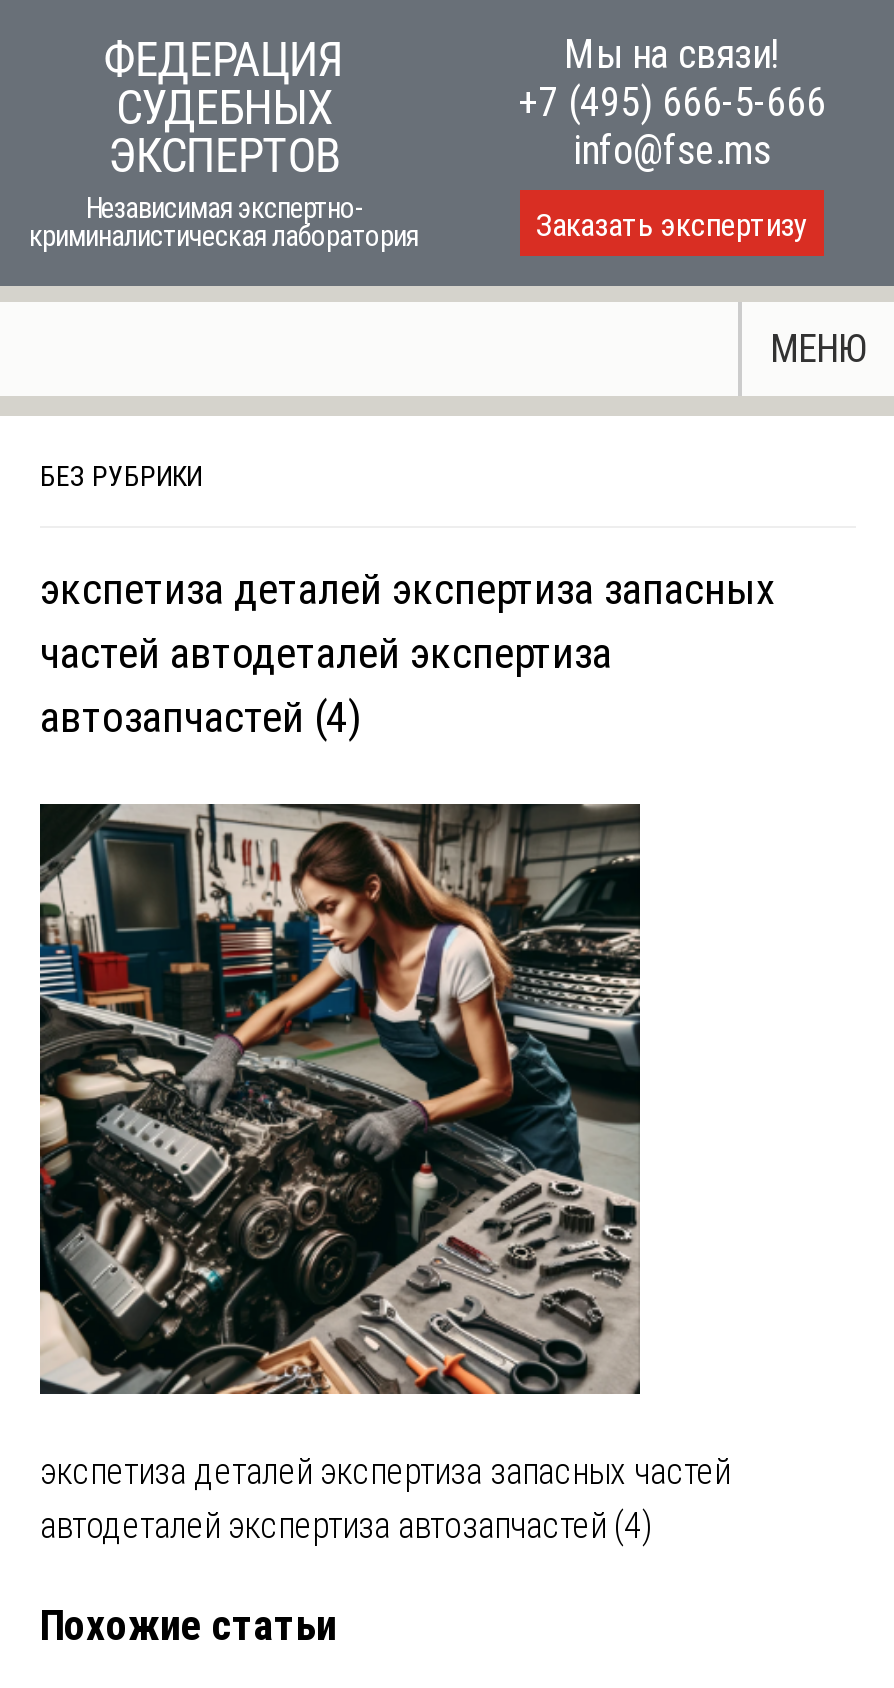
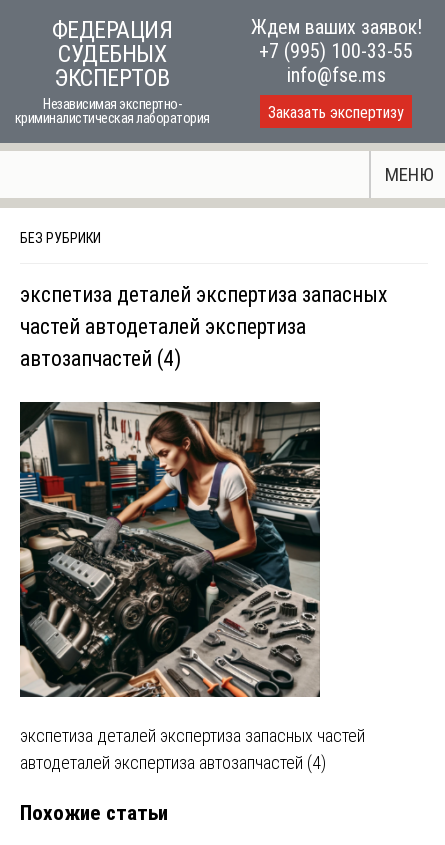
[518,30,826,126] Мы на связи! | +7 (495) 666-5-666 -> [250,15,421,63] Ждем ваших заявок! | +7 (995) 100-33-55

